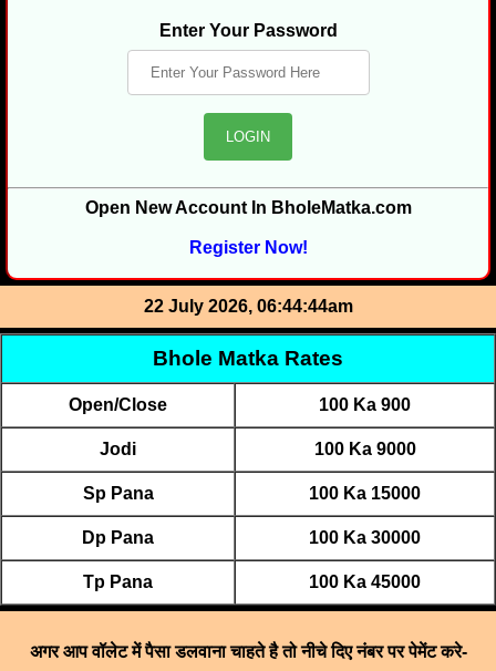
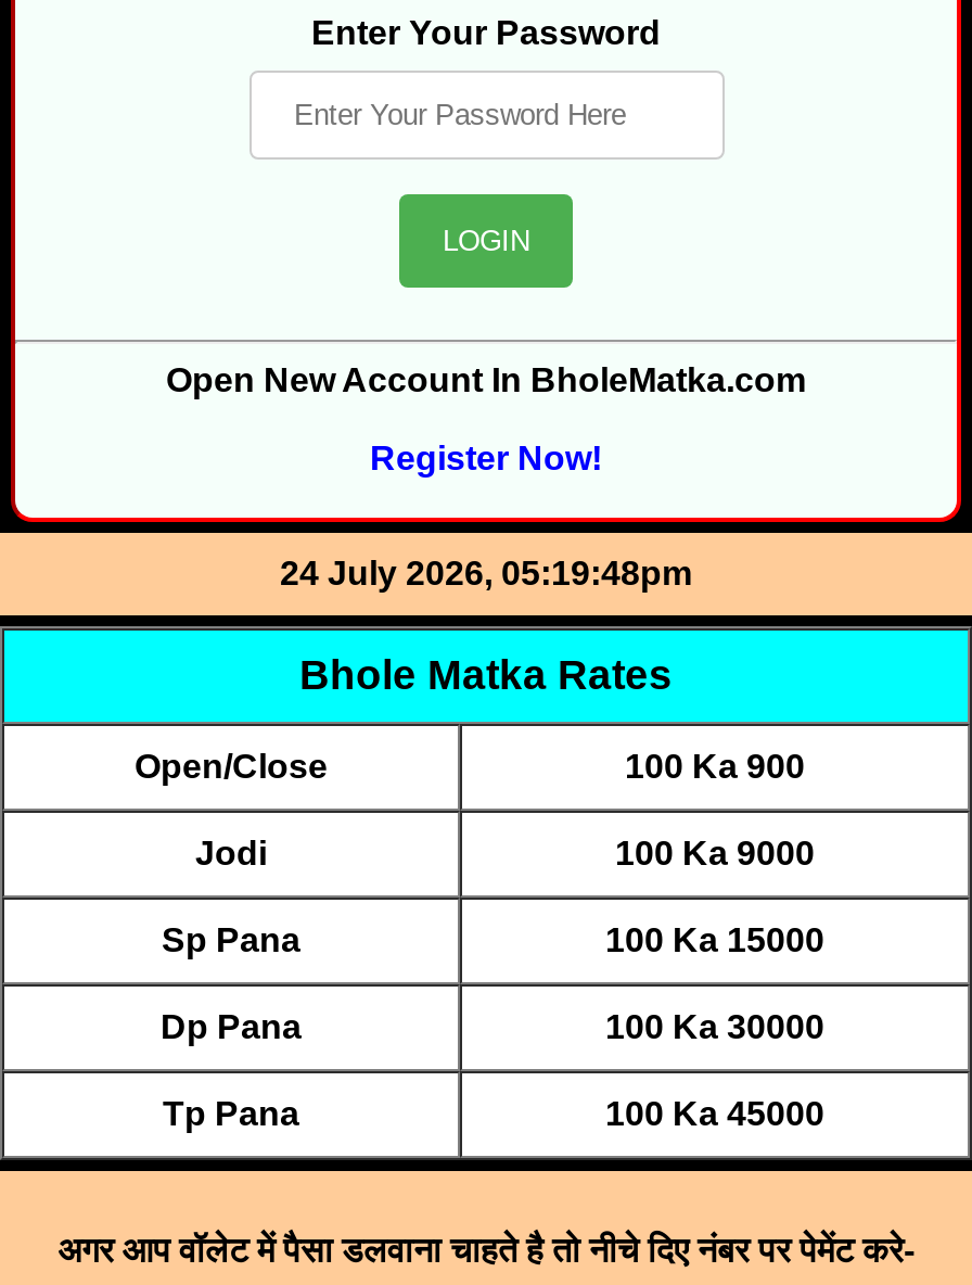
[143,297,353,316] 22 July 2026, 06:44:44am -> [280,555,692,592] 24 July 2026, 05:19:48pm

